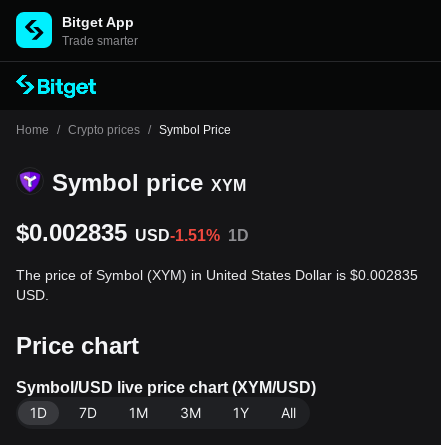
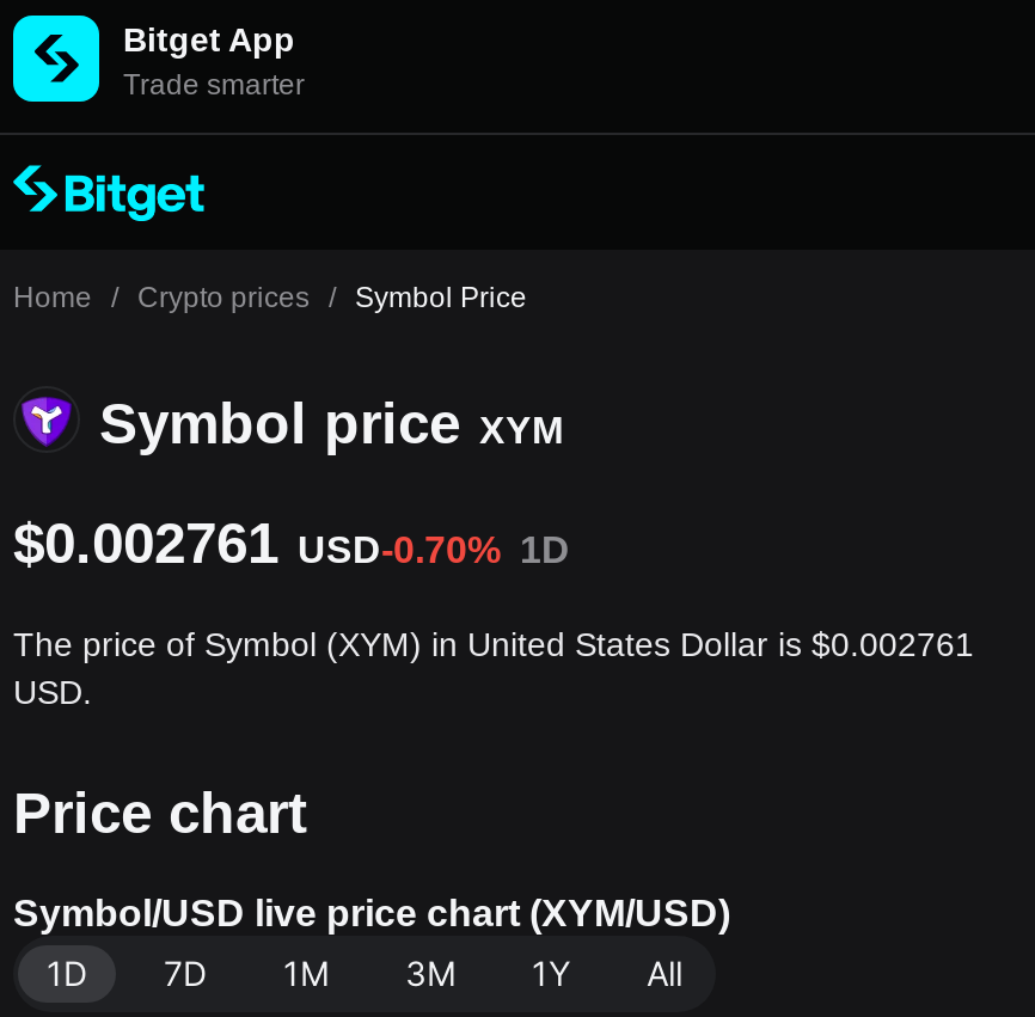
[16,219,249,246] $0.002835 USD-1.51% 1D -> [13,510,570,575] $0.002761 USD-0.70% 1D
[16,267,418,283] The price of Symbol (XYM) in United States Dollar is $0.002835 -> [13,625,974,663] The price of Symbol (XYM) in United States Dollar is $0.002761

